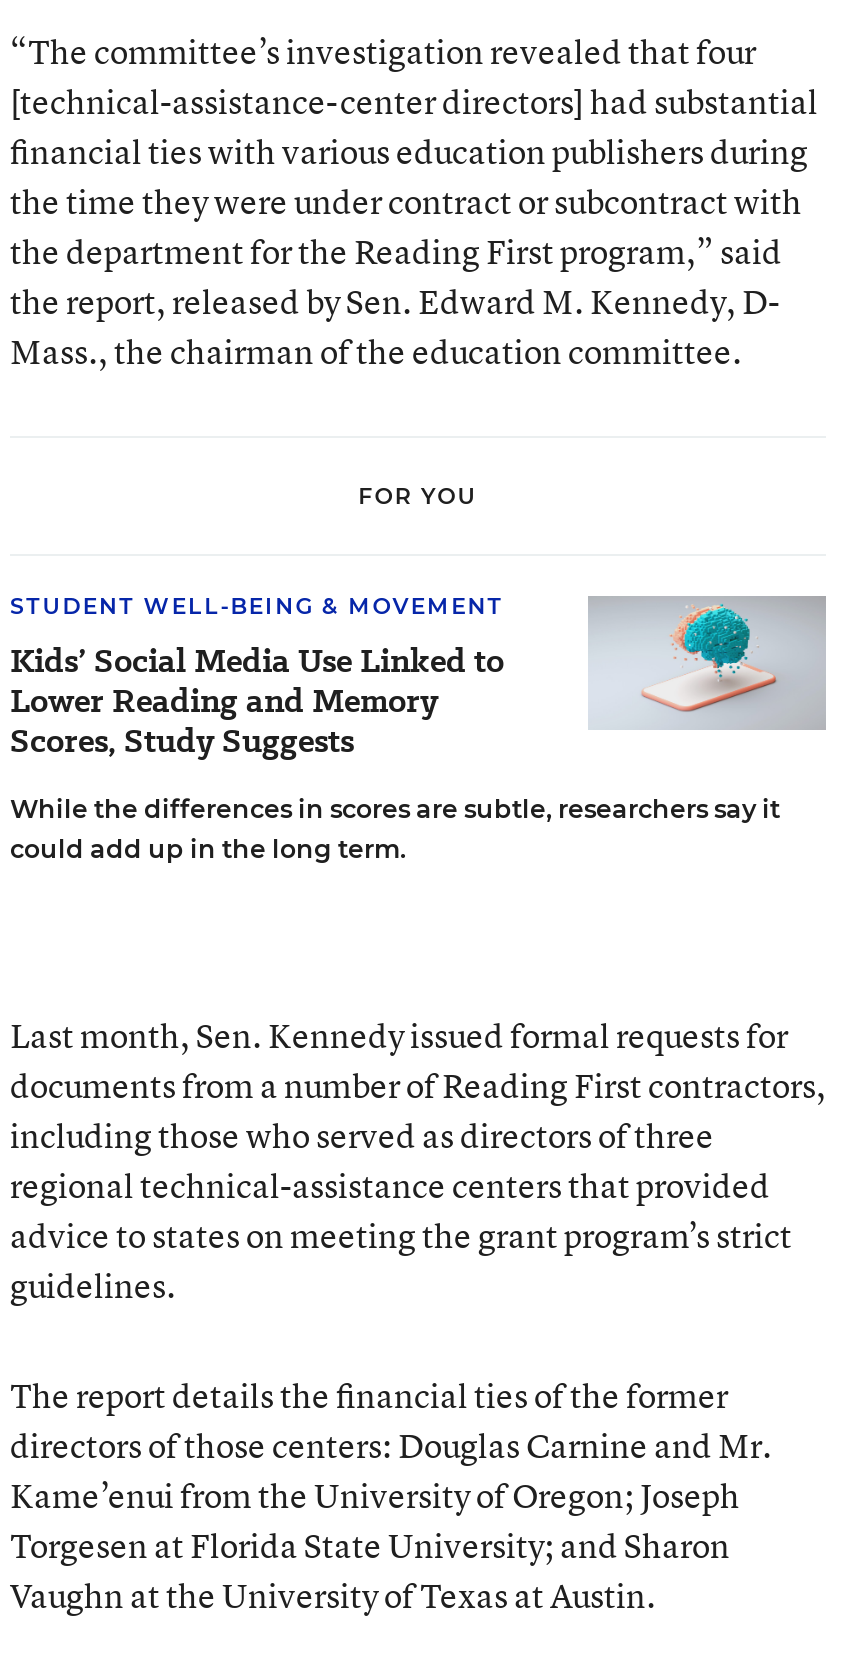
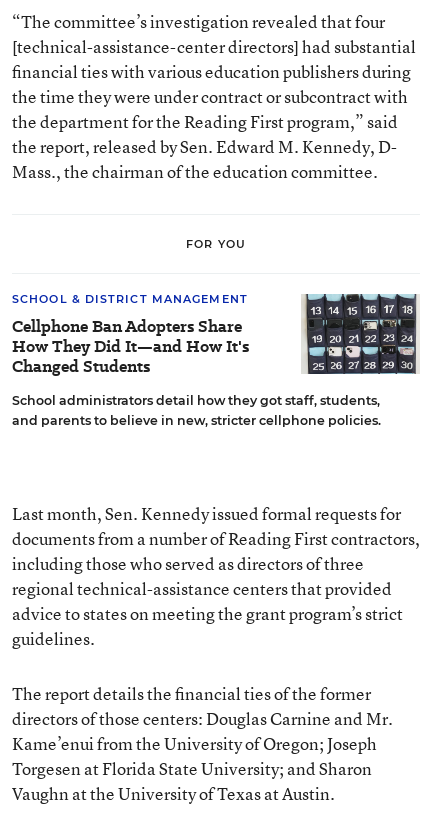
[10,592,504,764] STUDENT WELL-BEING & MOVEMENT | Kids’ Social Media Use Linked to | Lower Reading and Memory | Scores, Study Suggests -> [12,292,249,378] SCHOOL & DISTRICT MANAGEMENT | Cellphone Ban Adopters Share | How They Did It—and How It's | Changed Students
[10,596,826,864] [image] | While the differences in scores are subtle, researchers say it | could add up in the long term. -> [12,294,419,428] [image] | School administrators detail how they got staff, students, | and parents to believe in new, stricter cellphone policies.

